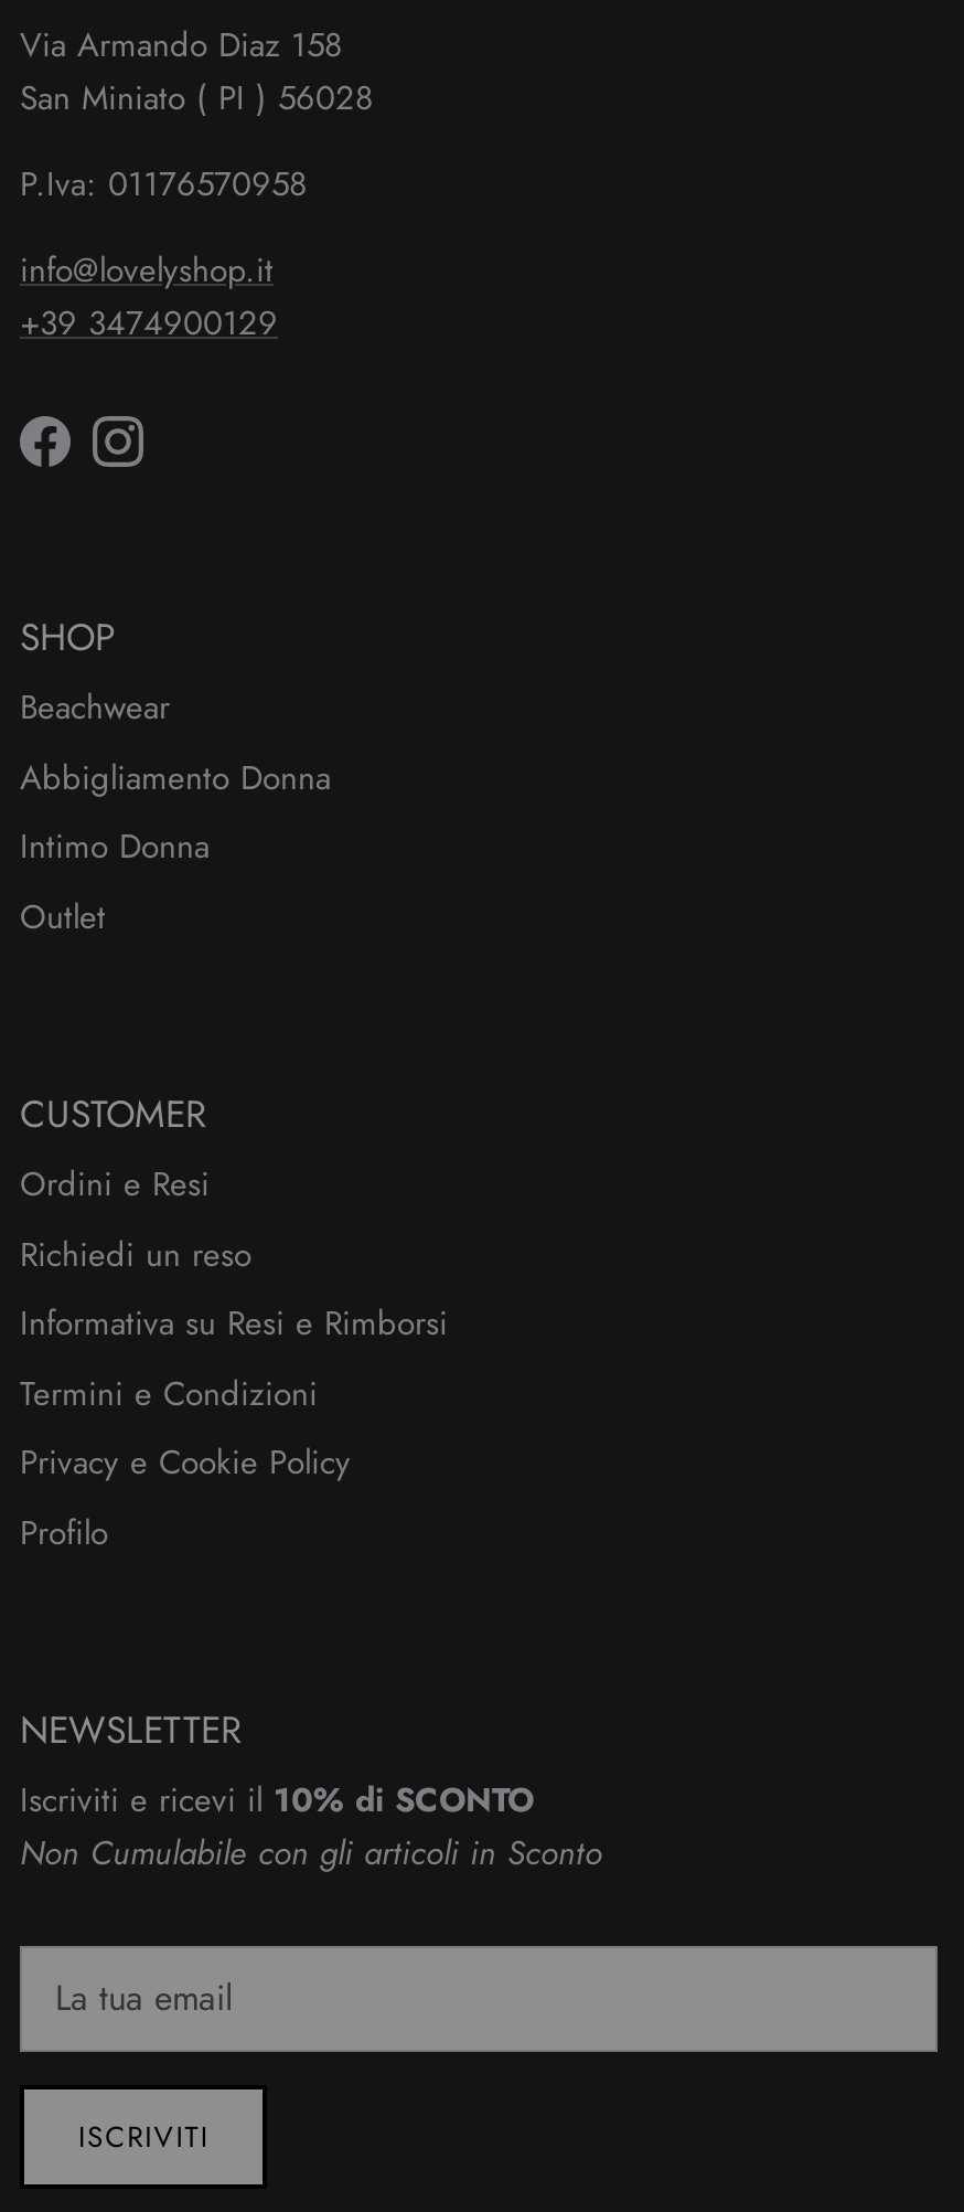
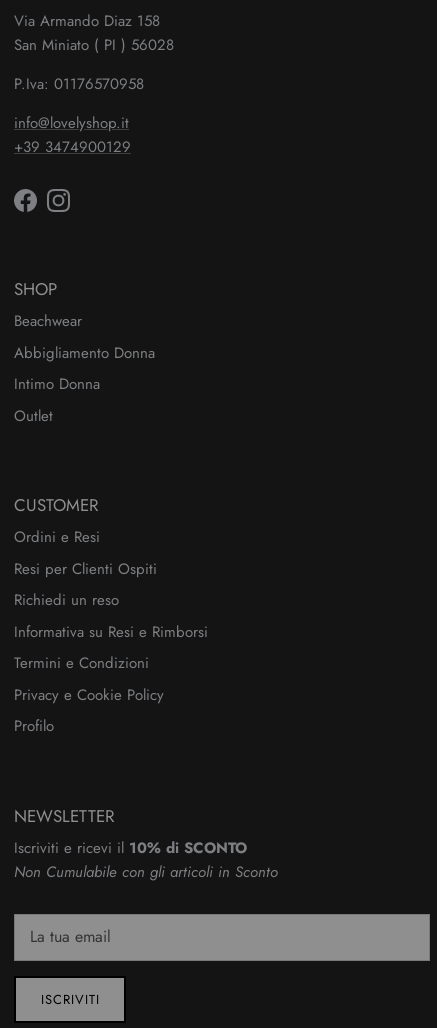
none -> [14,557,157,579] Resi per Clienti Ospiti

